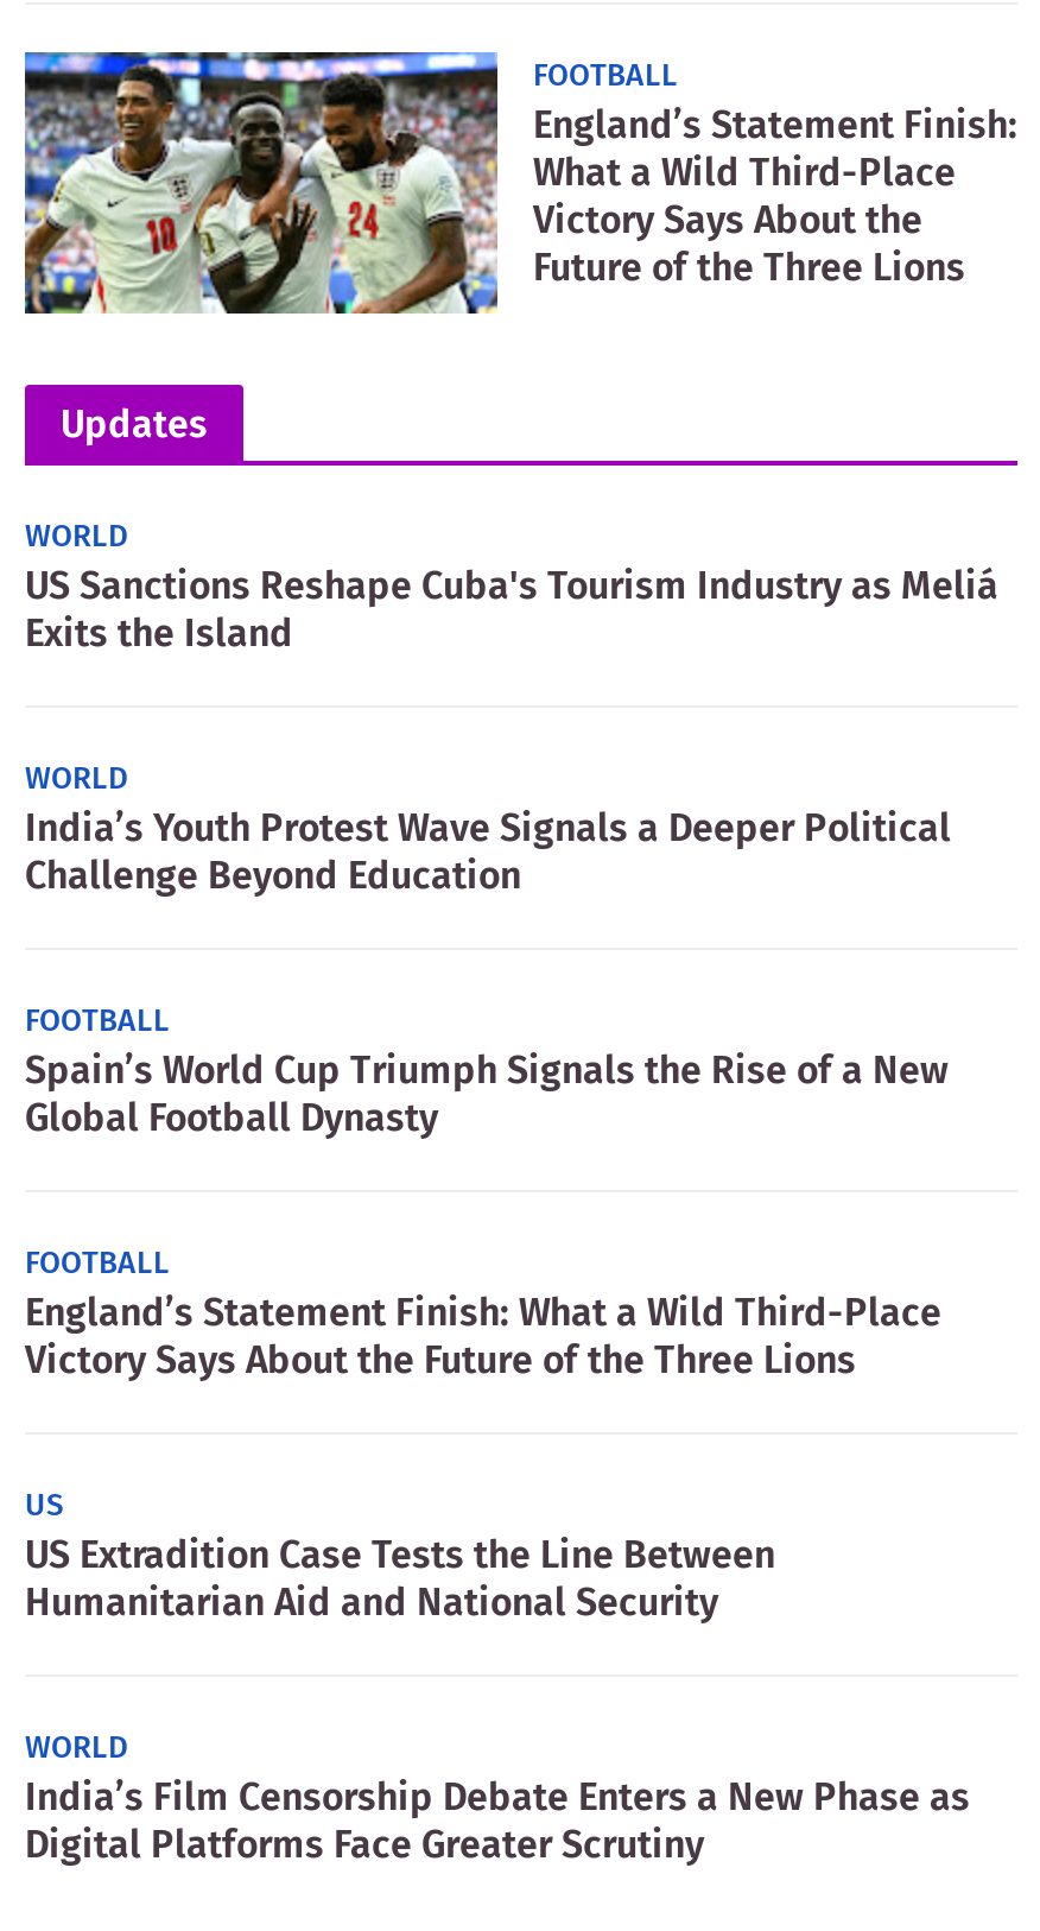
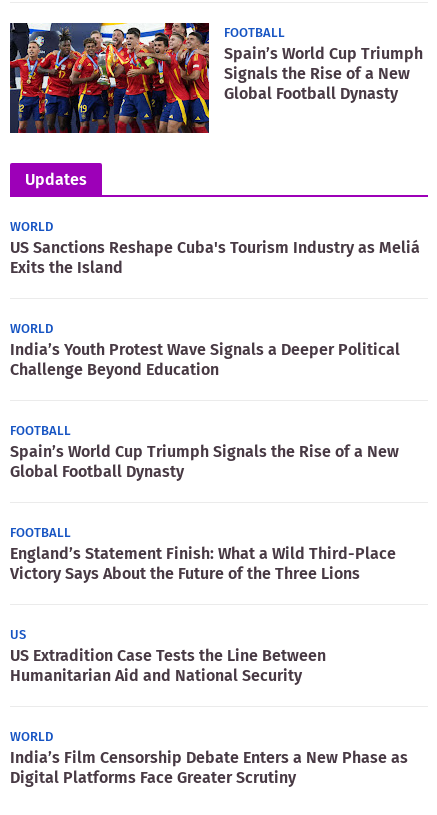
[23,50,1017,316] [image] | England’s Statement Finish: | What a Wild Third-Place | Victory Says About the | Future of the Three Lions -> [9,22,423,134] [image] | Spain’s World Cup Triumph | Signals the Rise of a New | Global Football Dynasty

